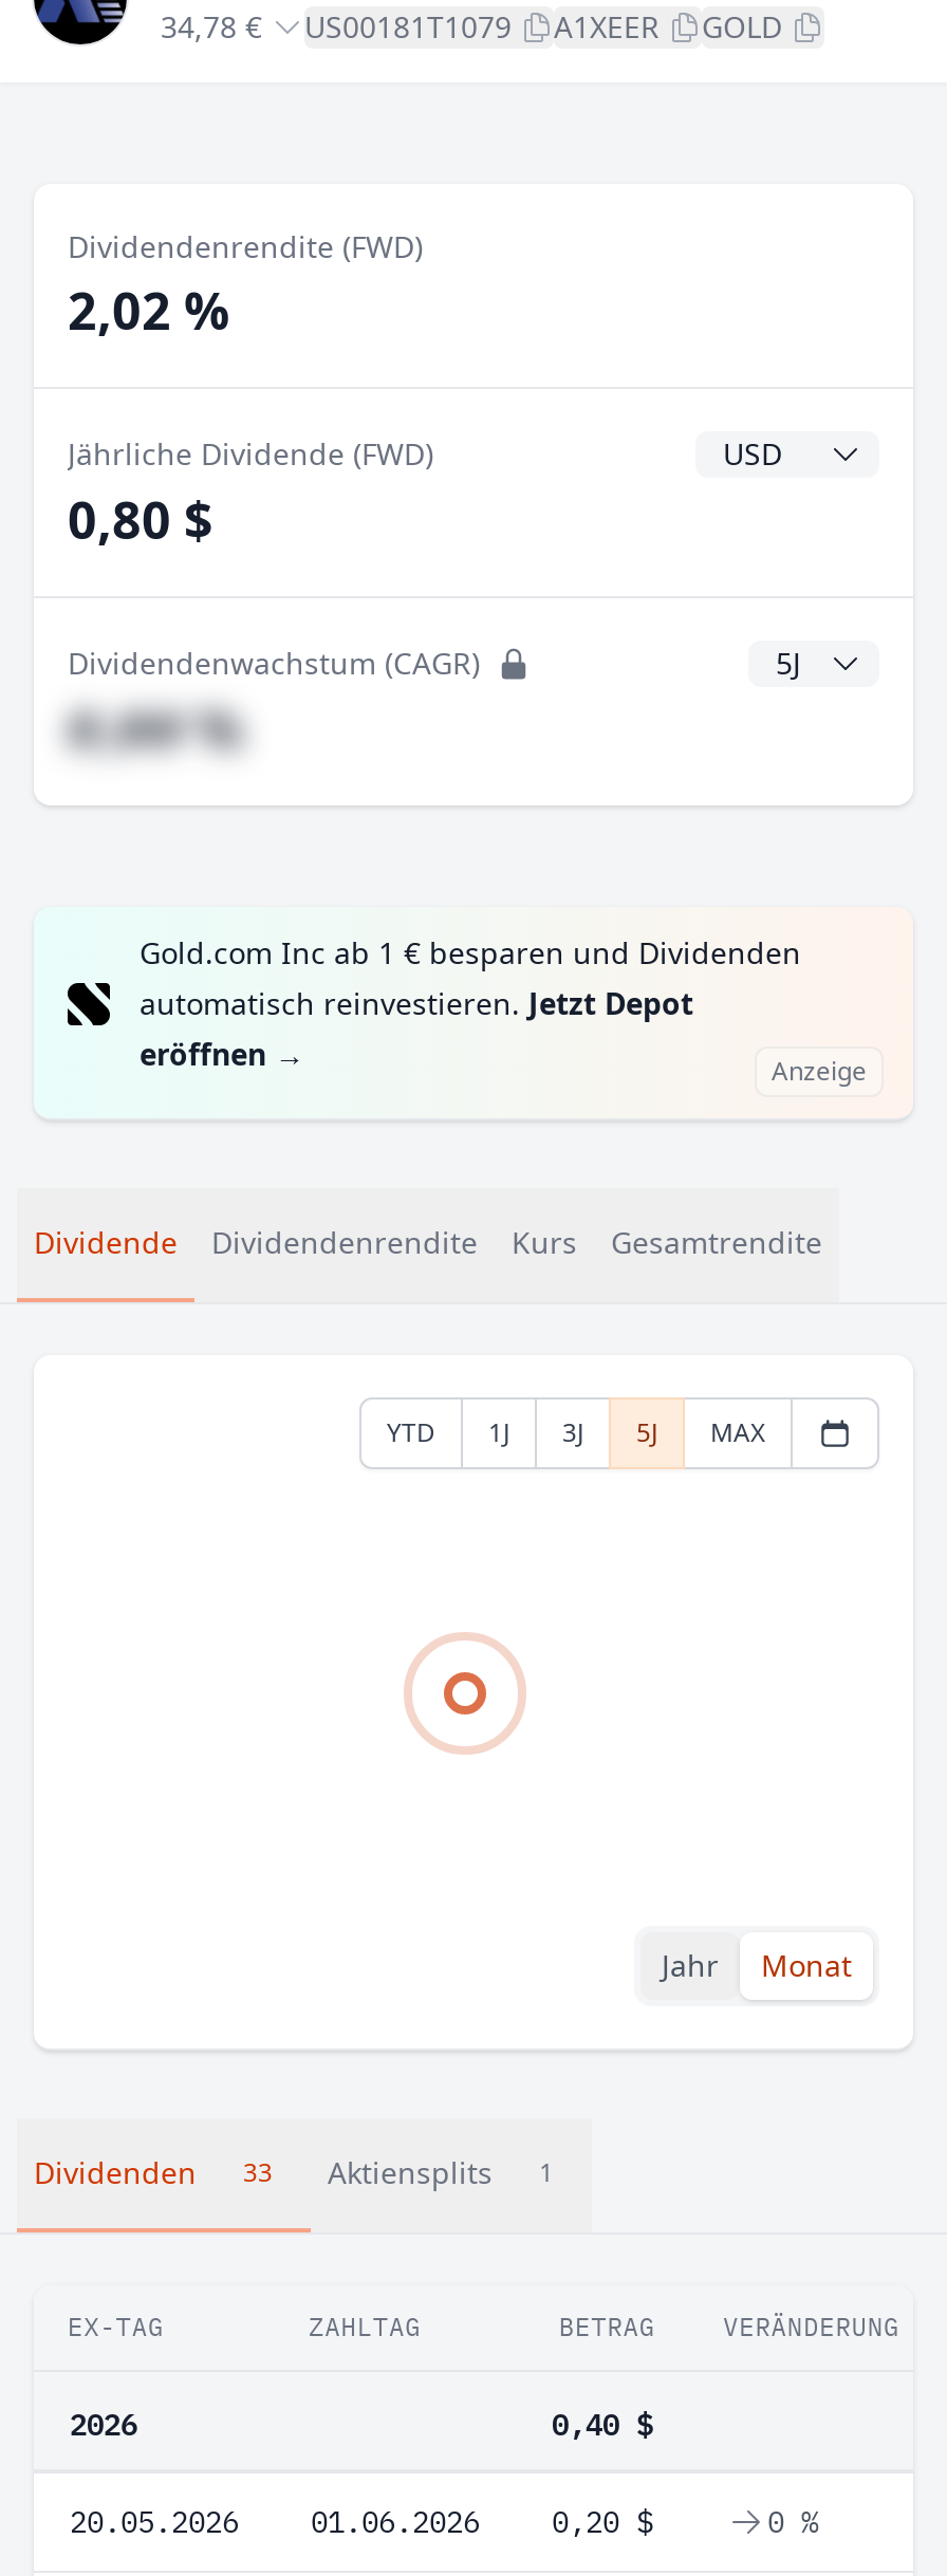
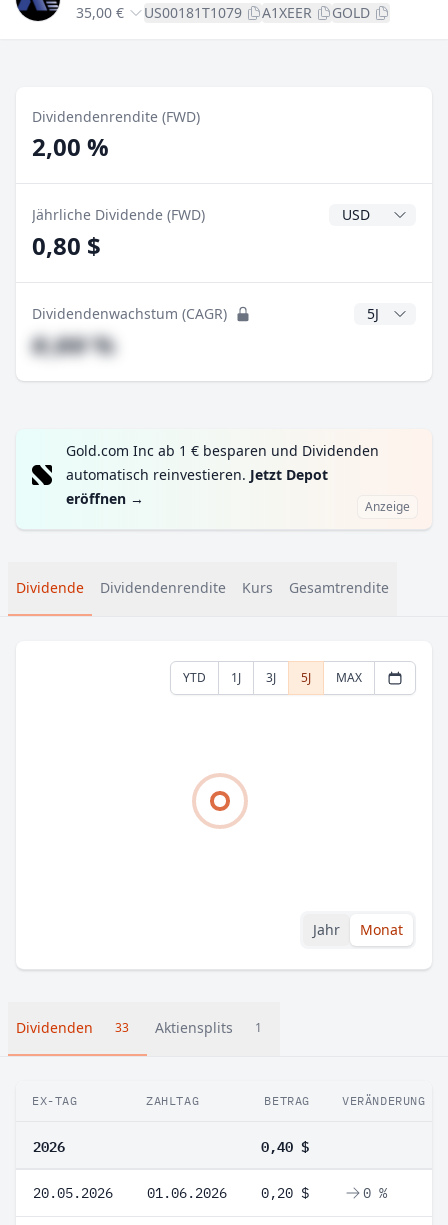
[161,6,782,47] 34,78 € US00181T1079 A1XEER GOLD -> [76,3,370,22] 35,00 € US00181T1079 A1XEER GOLD
[68,275,230,345] 2,02 % -> [32,130,109,163] 2,00 %

